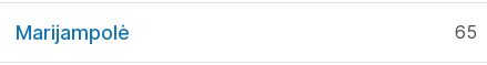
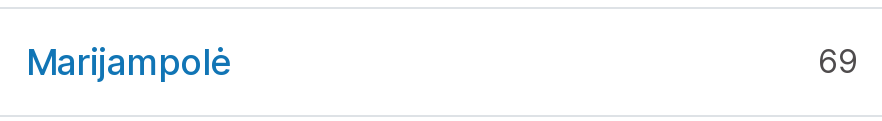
[455,21,477,43] 65 -> [818,41,858,81] 69

